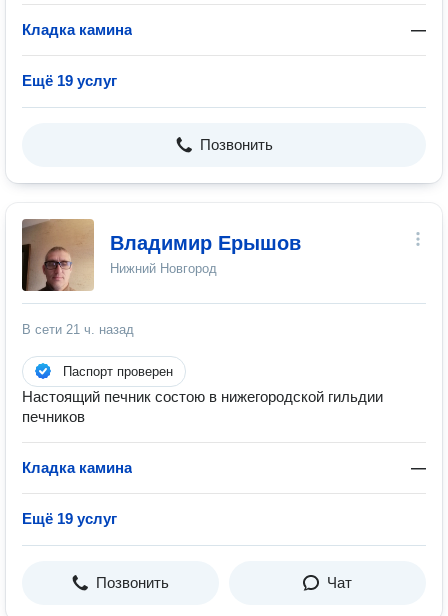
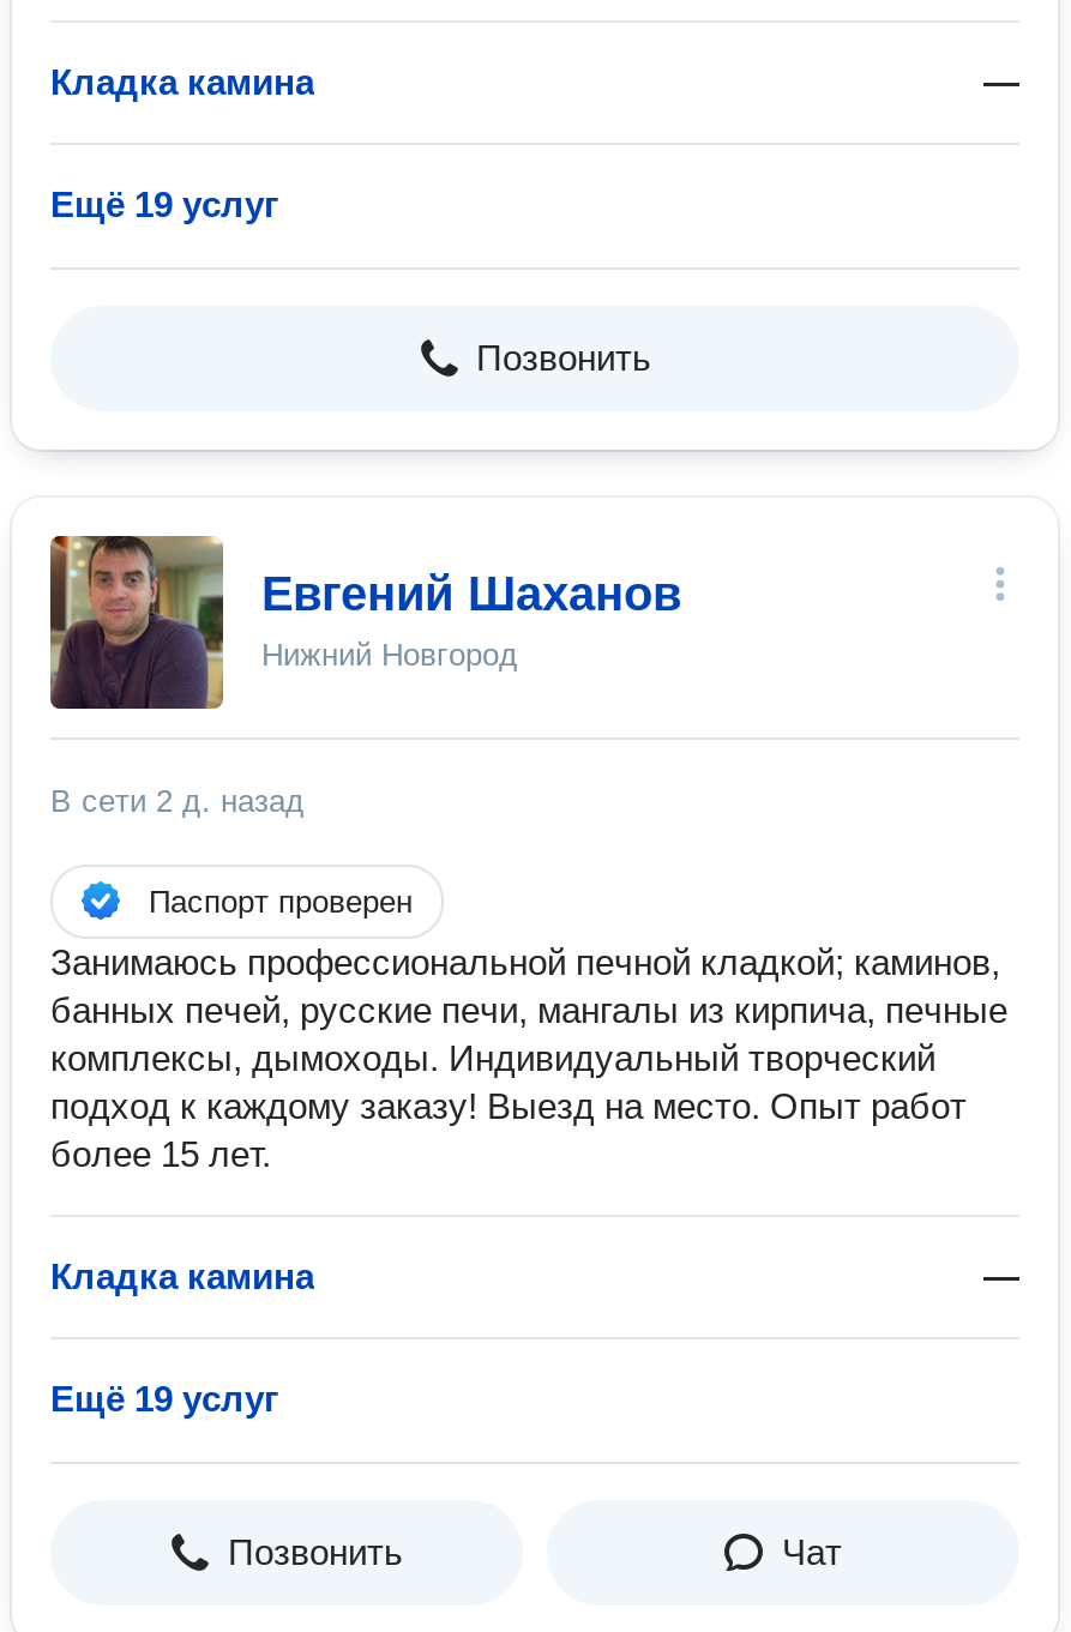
[21,218,301,292] [image] | Владимир Ерышов -> [48,534,681,711] [image] | Евгений Шаханов
[22,322,134,337] В сети 21 ч. назад -> [50,783,305,819] В сети 2 д. назад
[22,388,383,425] Настоящий печник состою в нижегородской гильдии | печников -> [50,941,1007,1174] Занимаюсь профессиональной печной кладкой; каминов, | банных печей, русские печи, мангалы из кирпича, печные | комплексы, дымоходы. Индивидуальный творческий | подход к каждому заказу! Выезд на место. Опыт работ | более 15 лет.

